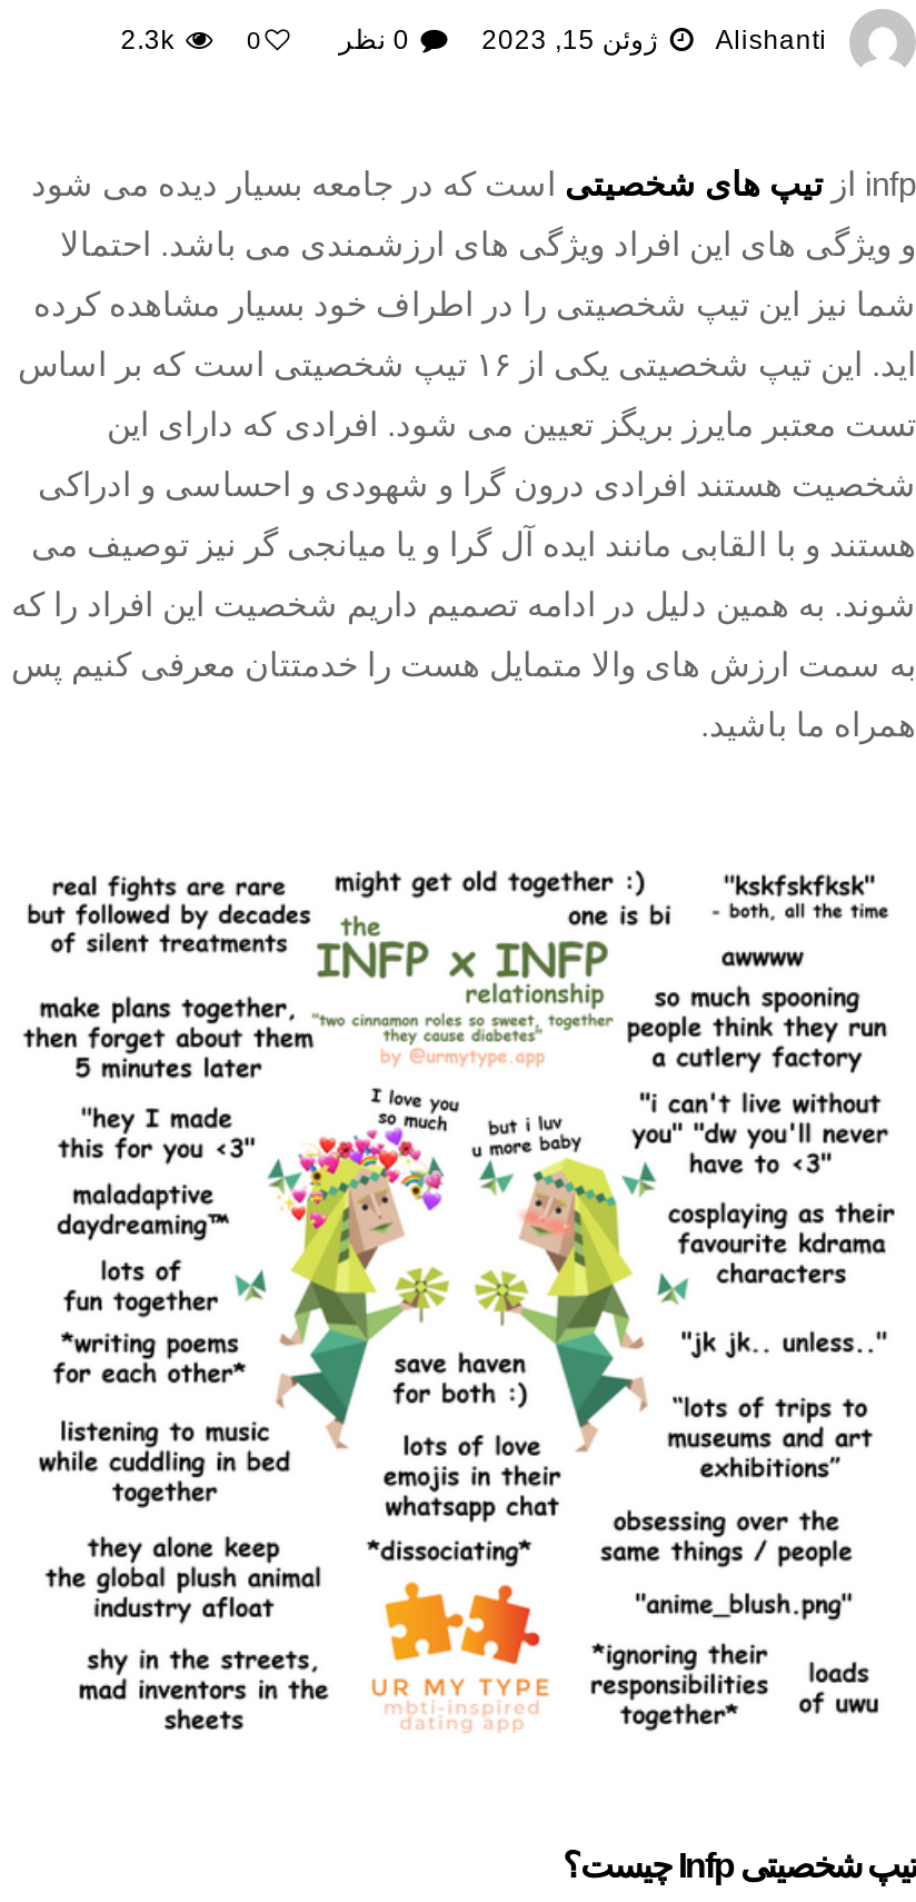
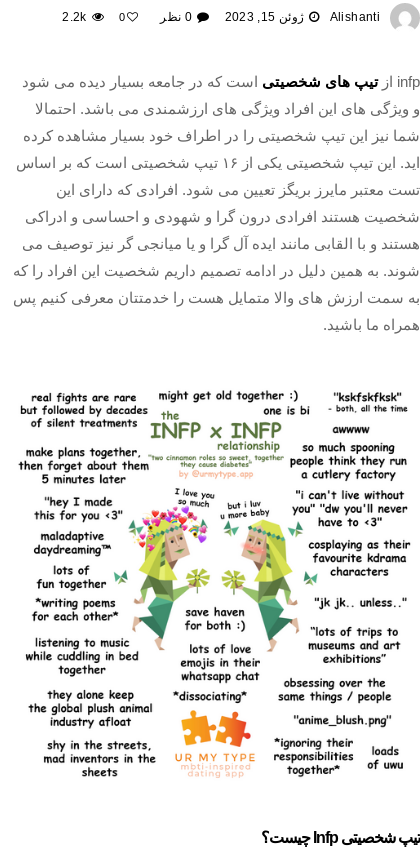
[121,24,175,56] 2.3k -> [62,10,87,24] 2.2k

